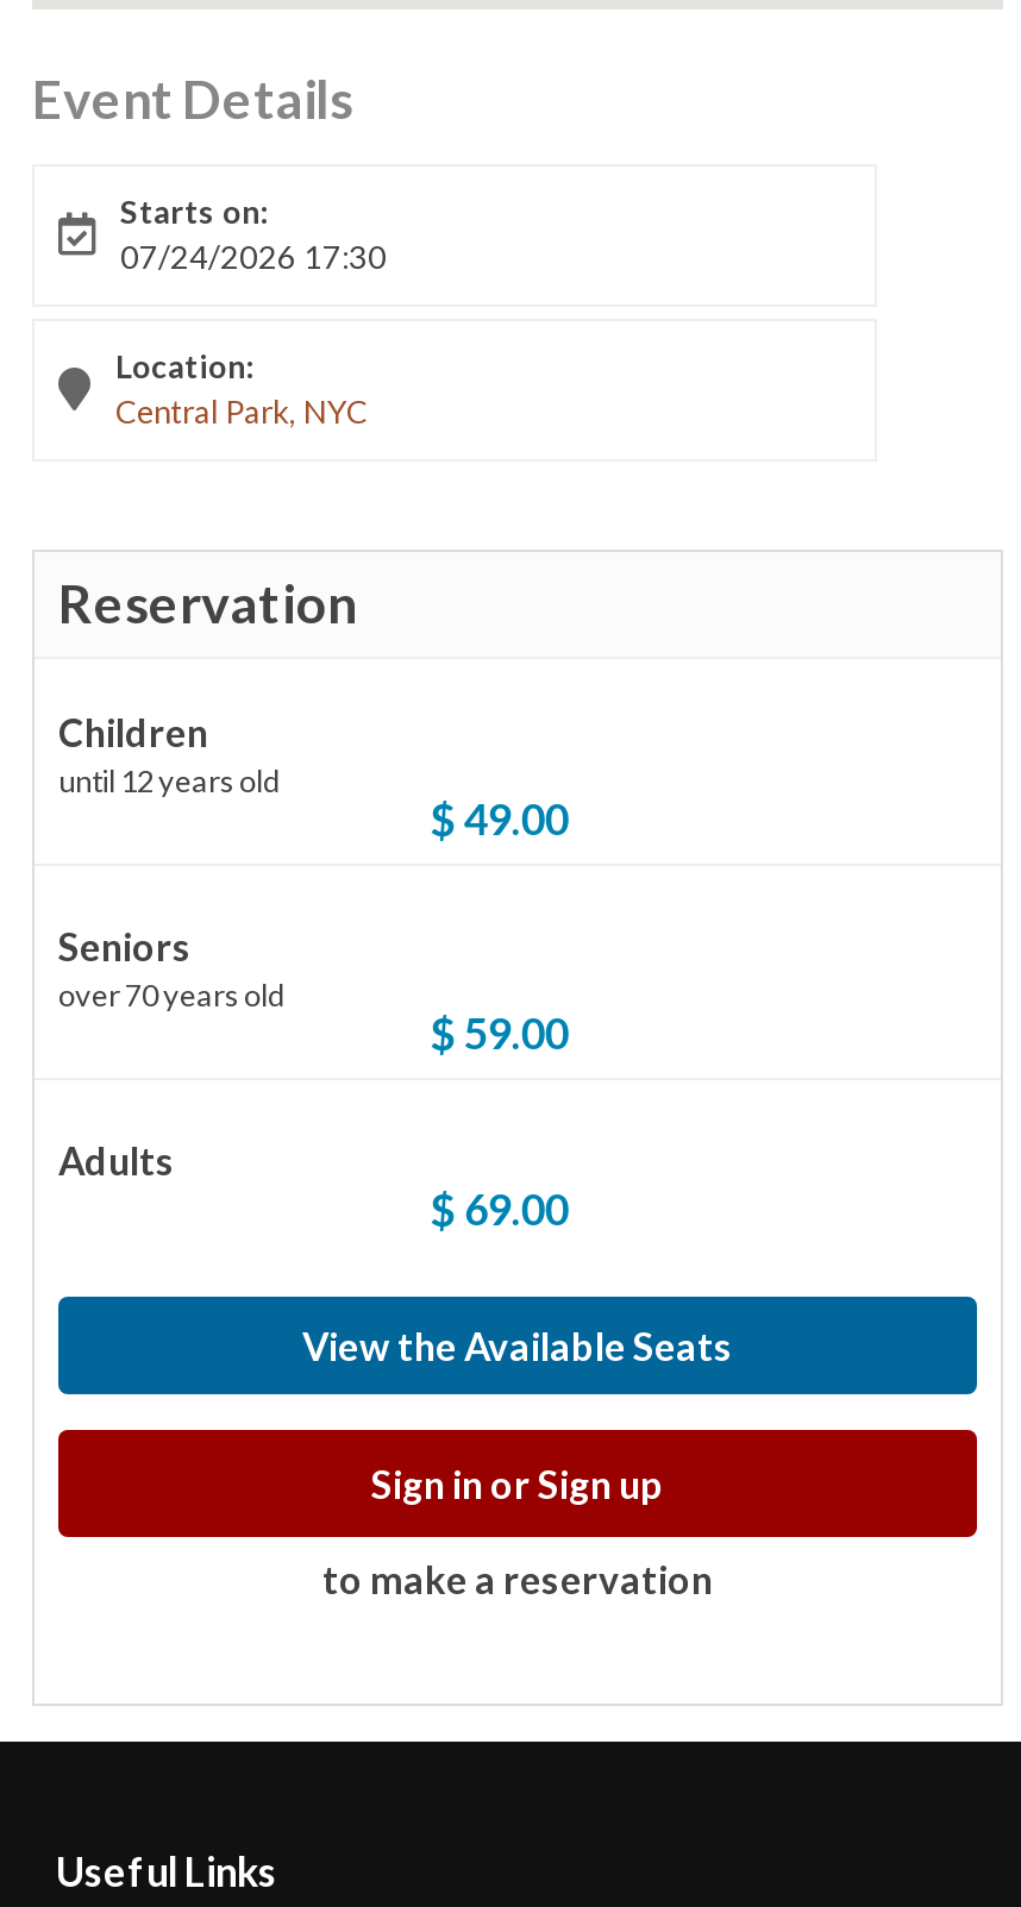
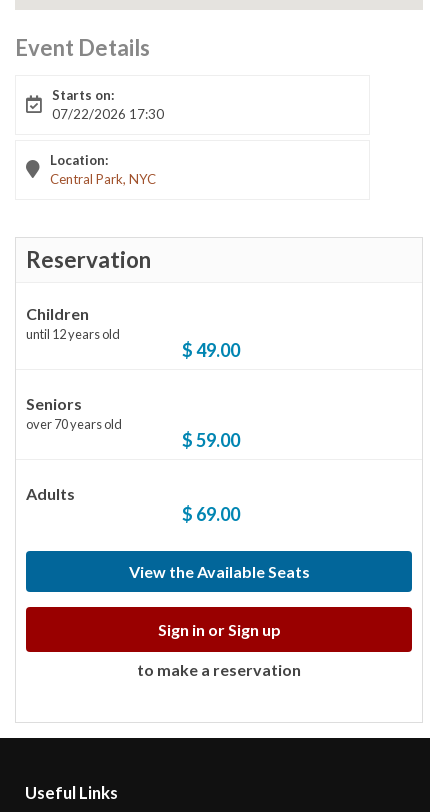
[120,238,387,276] 07/24/2026 17:30 -> [52,106,164,122] 07/22/2026 17:30

